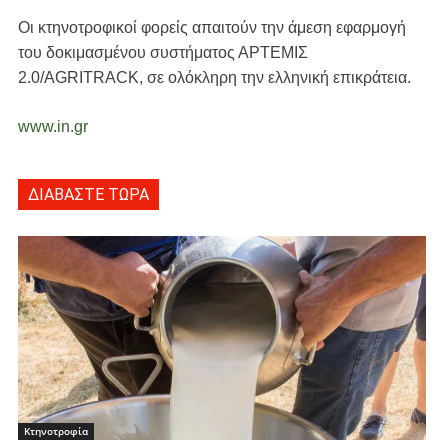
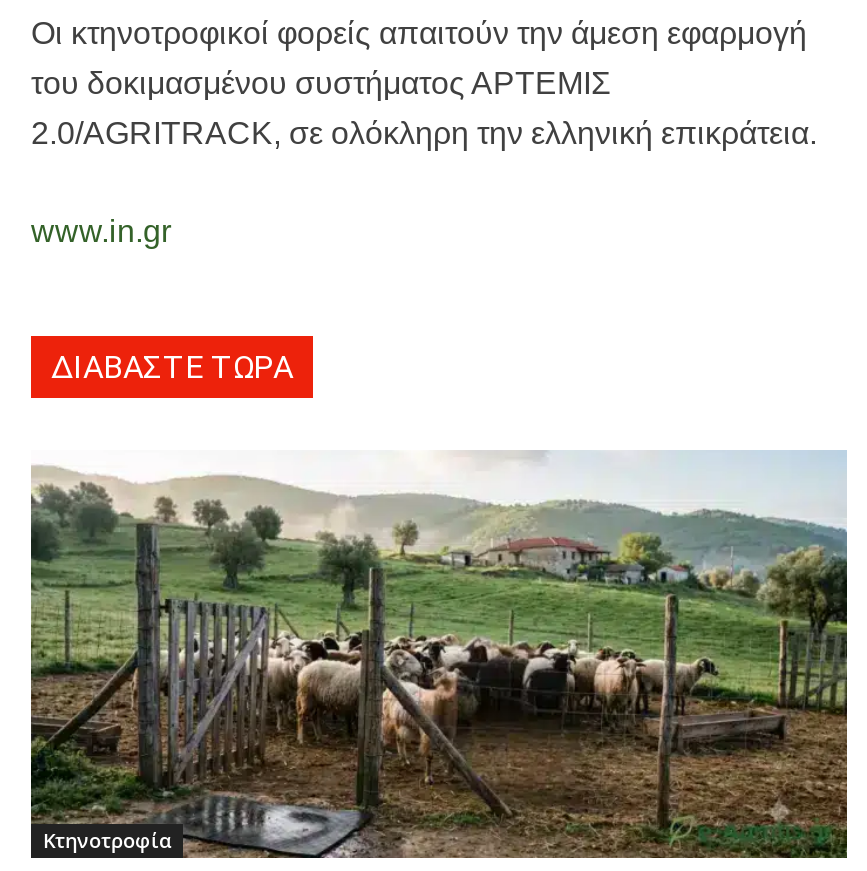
[17,235,427,440] [image] -> [29,450,849,860] [image]

